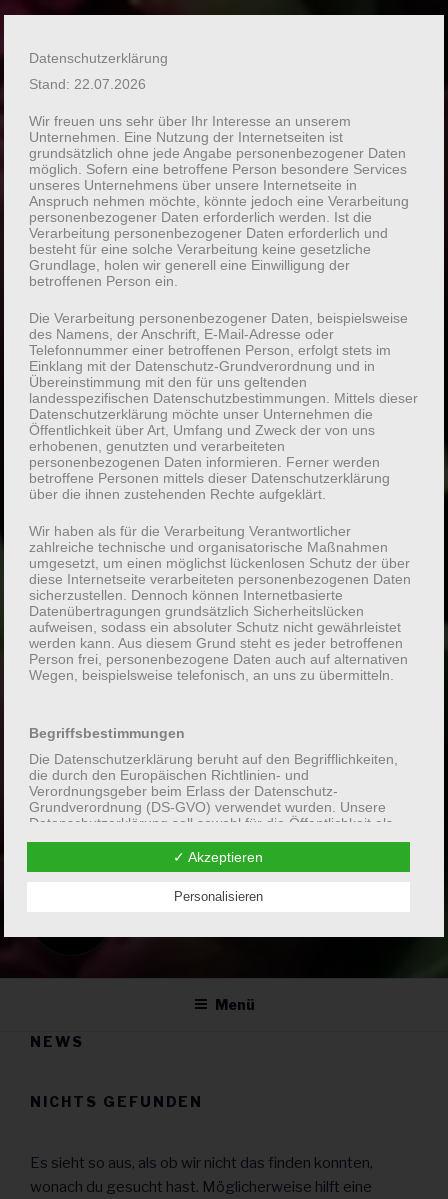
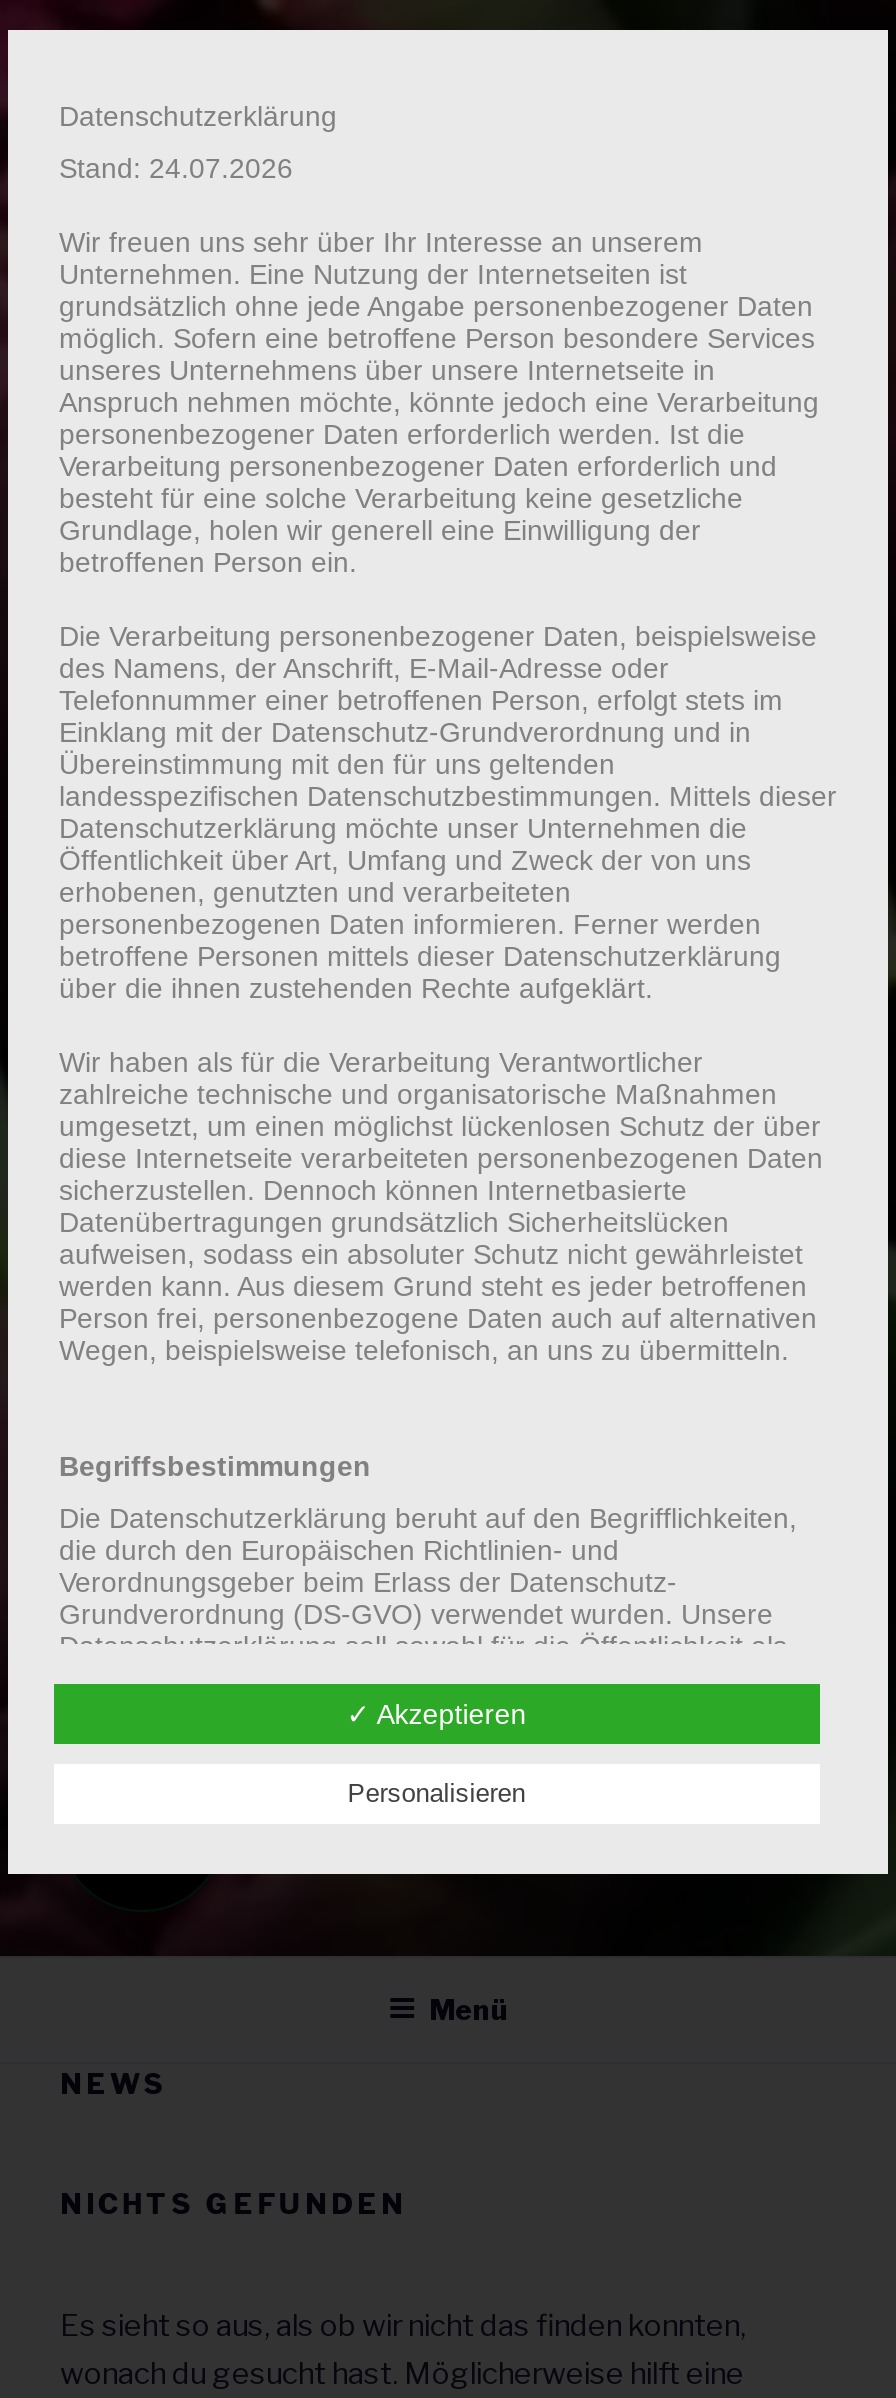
[29,76,146,92] Stand: 22.07.2026 -> [59,152,293,184] Stand: 24.07.2026

